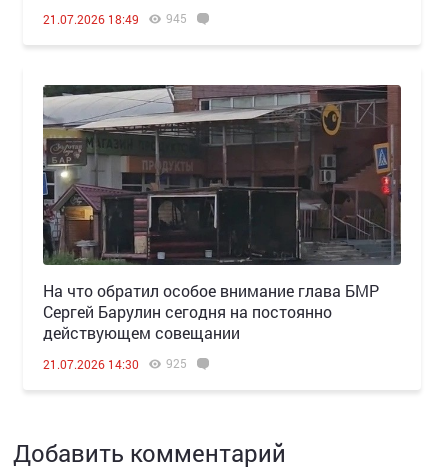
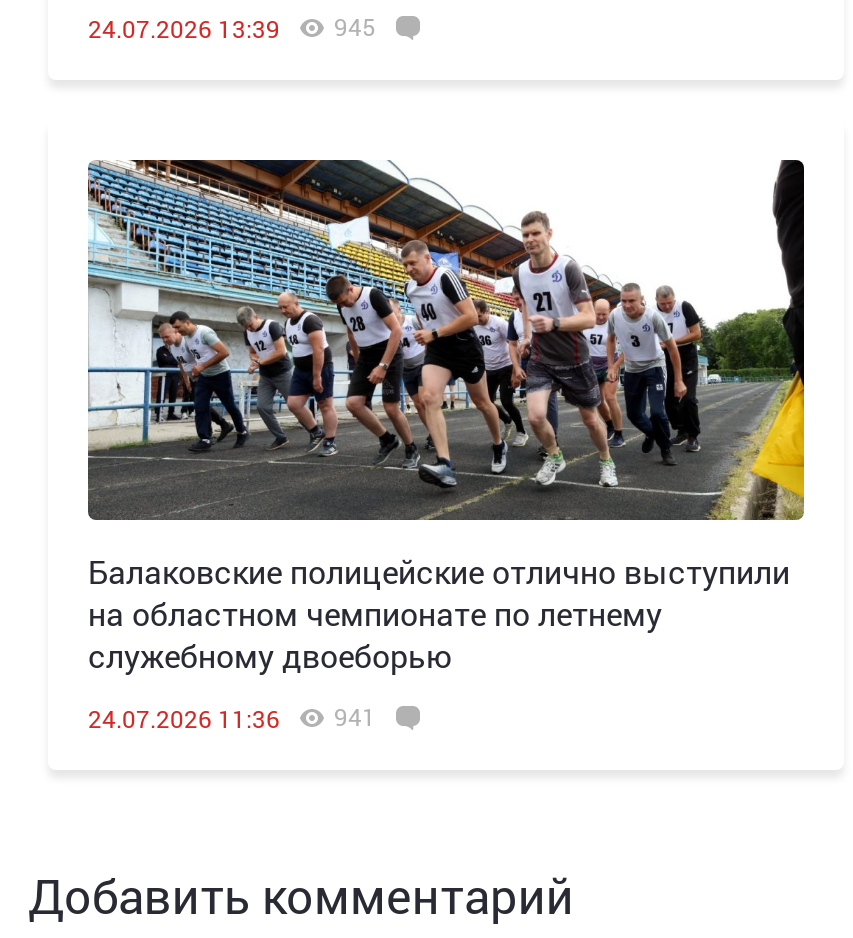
[43,10,187,27] 21.07.2026 18:49 945 -> [88,9,376,43] 24.07.2026 13:39 945
[42,84,402,343] [image] | На что обратил особое внимание глава БМР | Сергей Барулин сегодня на постоянно | действующем совещании -> [88,160,806,675] [image] | Балаковские полицейские отлично выступили | на областном чемпионате по летнему | служебному двоеборью
[43,355,187,372] 21.07.2026 14:30 | 925 -> [88,699,376,733] 24.07.2026 11:36 | 941

